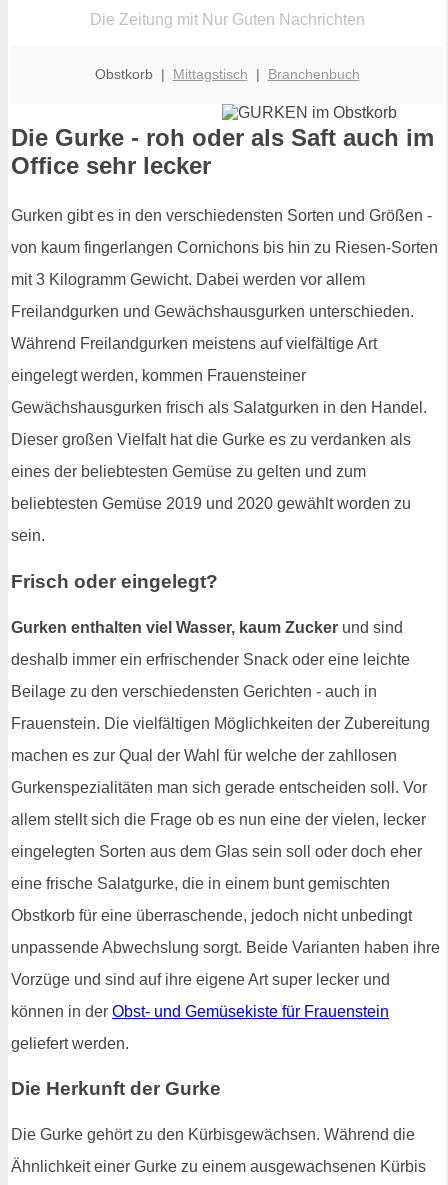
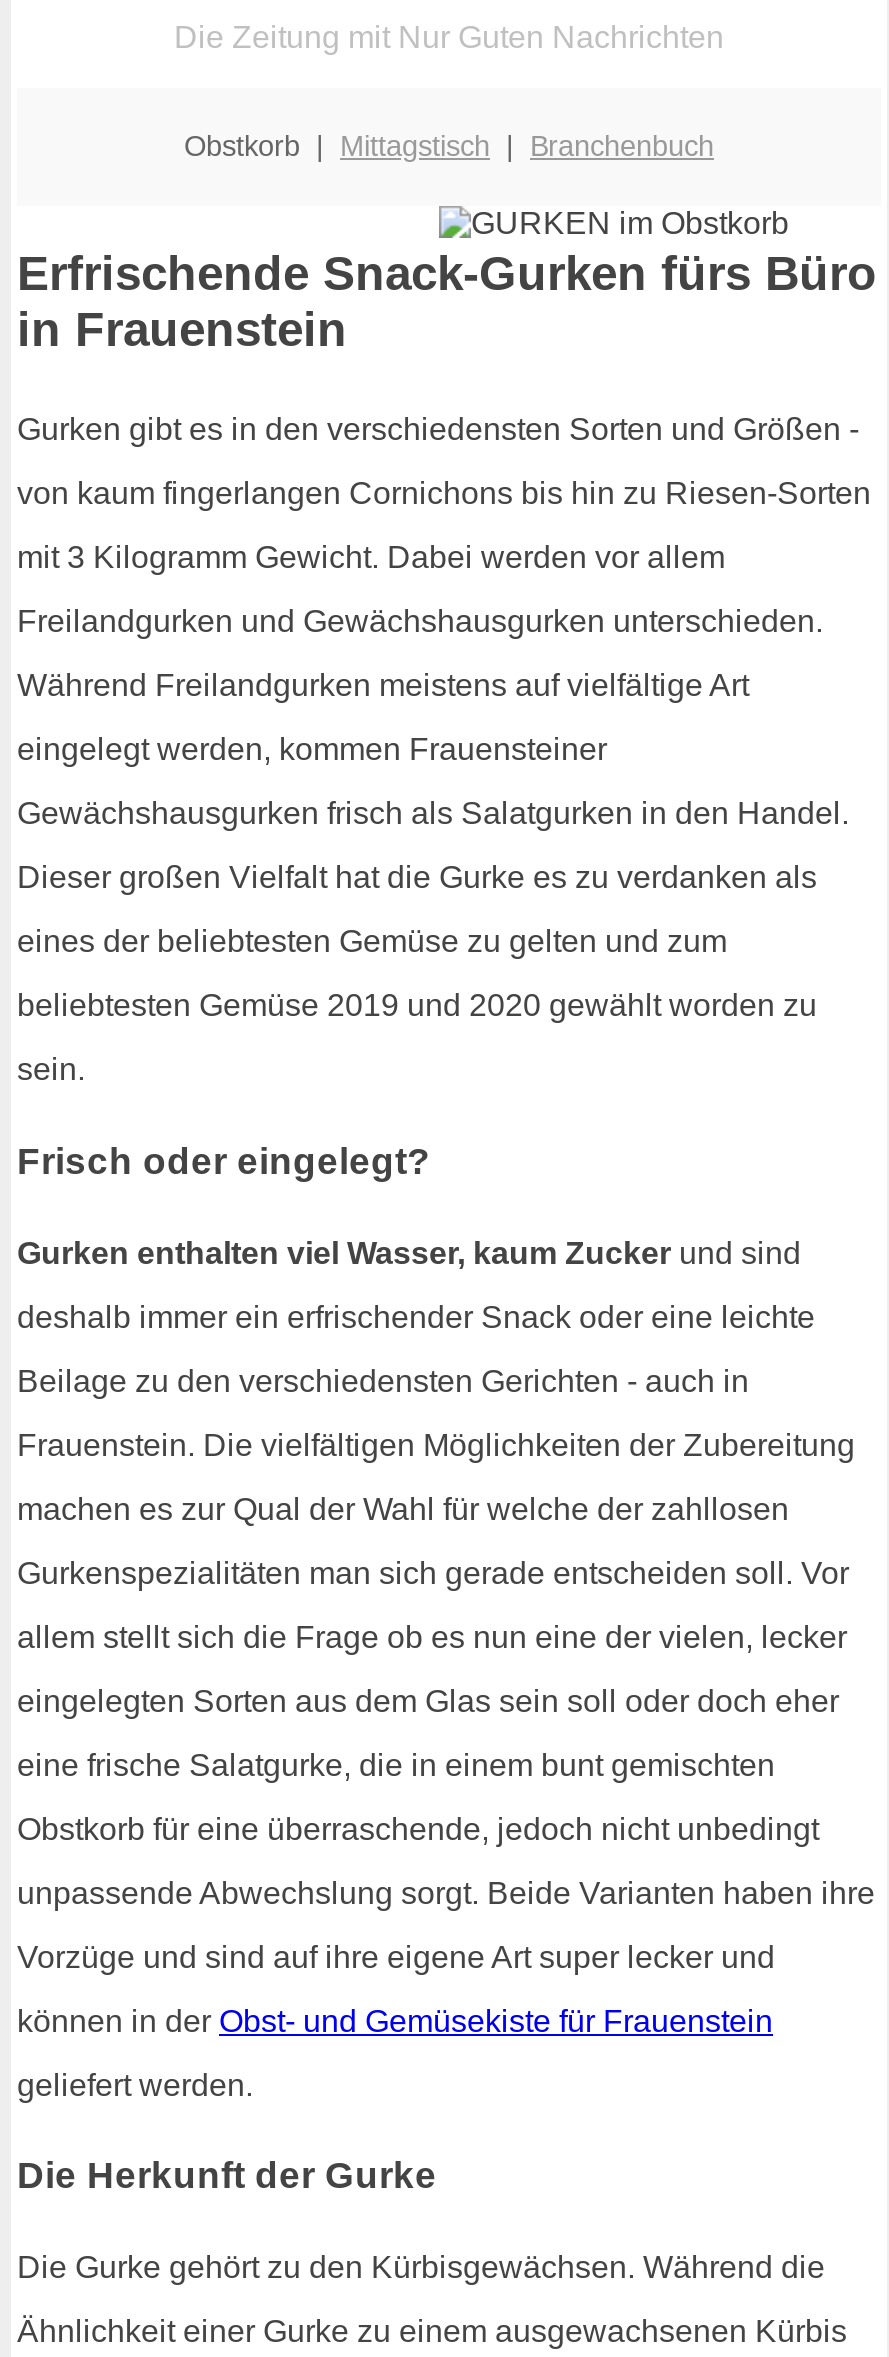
[11,124,434,179] Die Gurke - roh oder als Saft auch im | Office sehr lecker -> [17,247,877,357] Erfrischende Snack-Gurken fürs Büro | in Frauenstein

